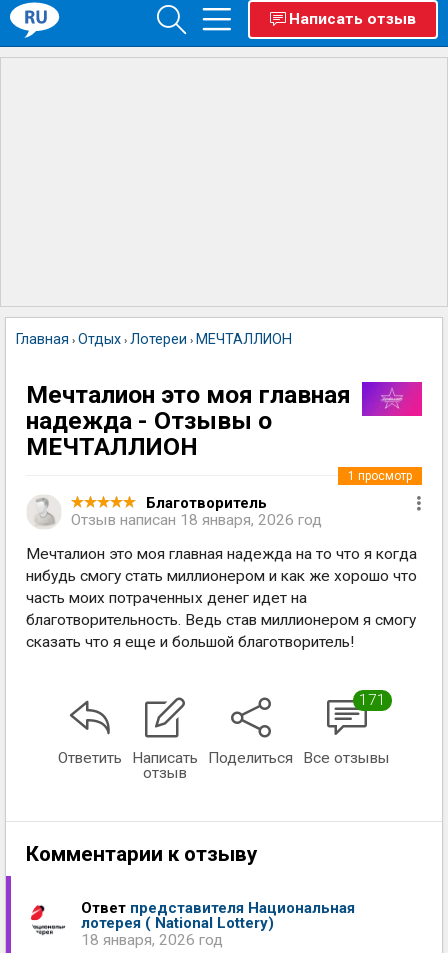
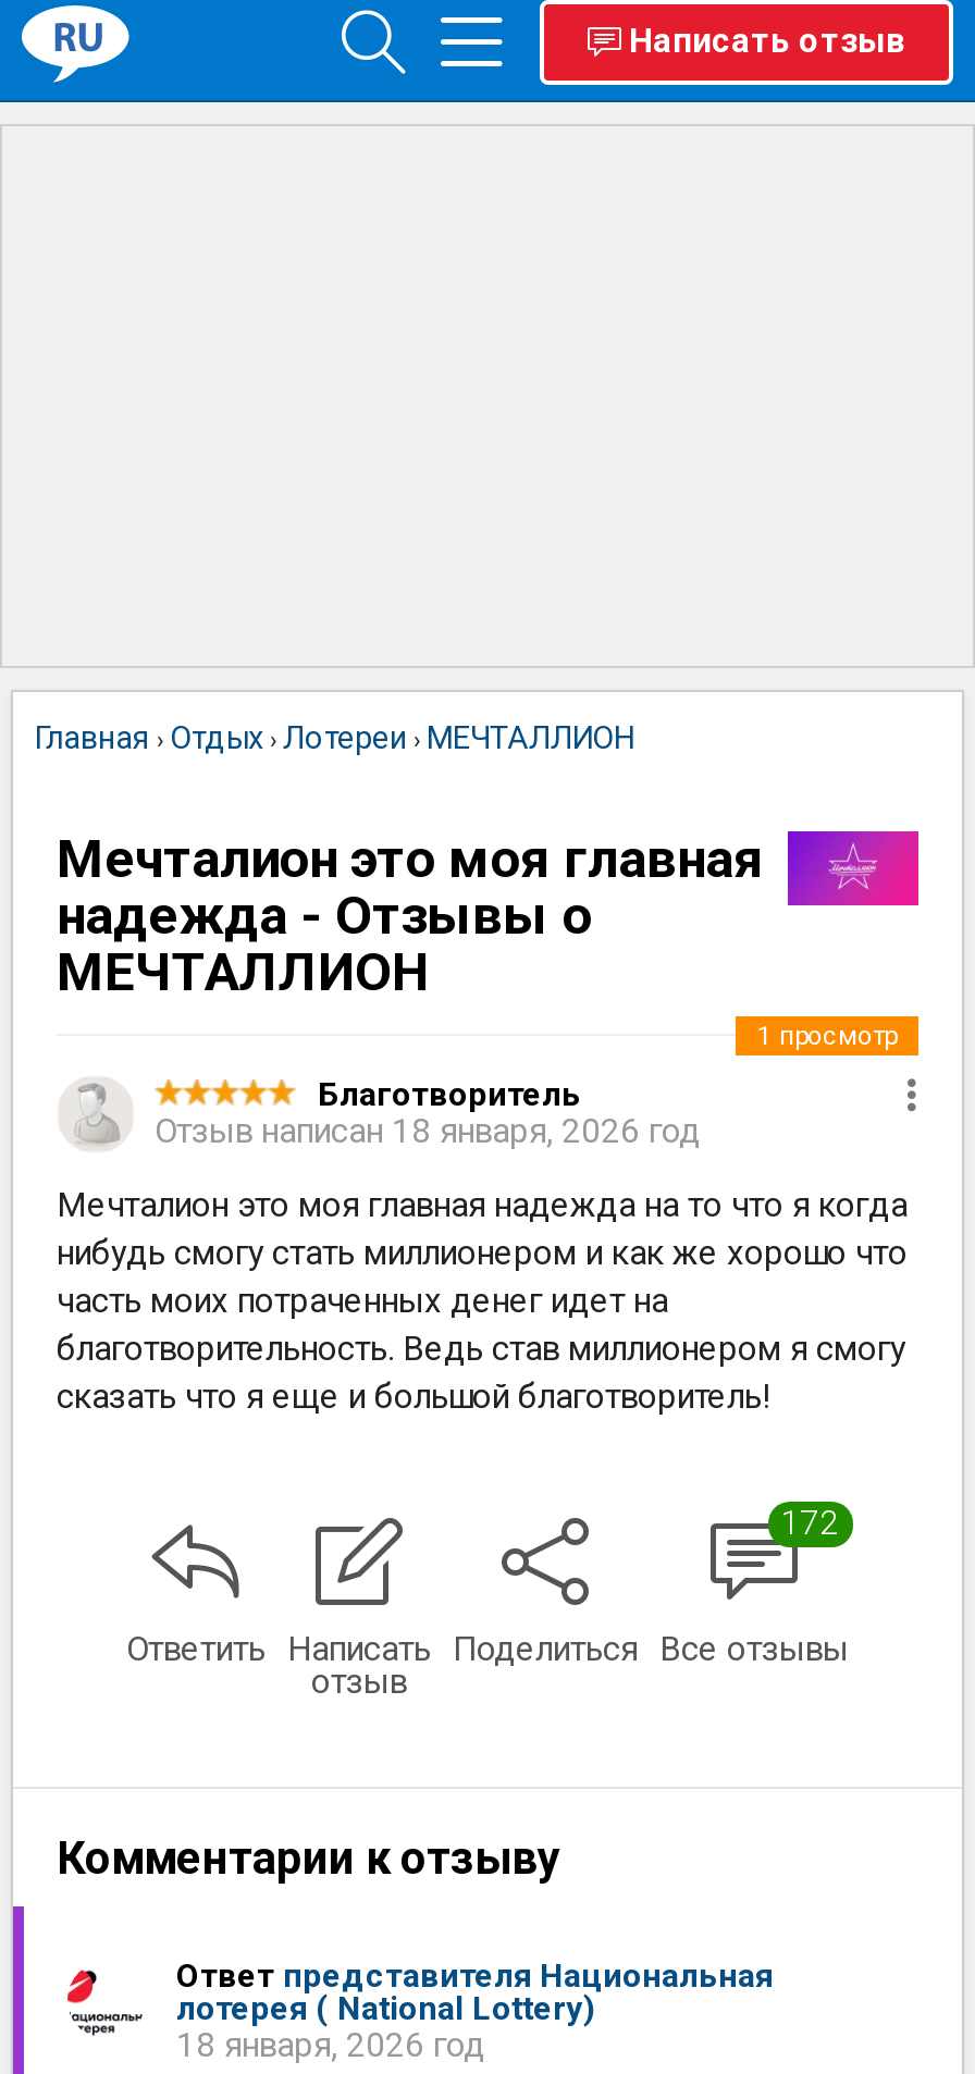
[358,691,385,709] 171 -> [780,1504,839,1543] 172

